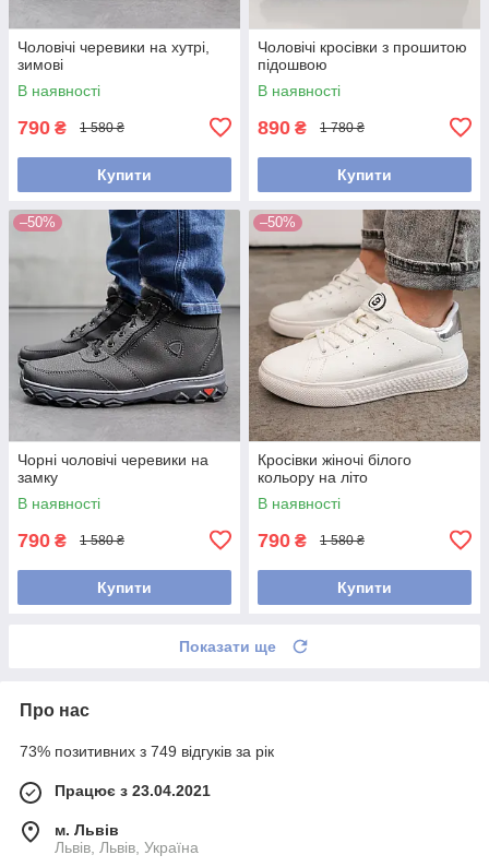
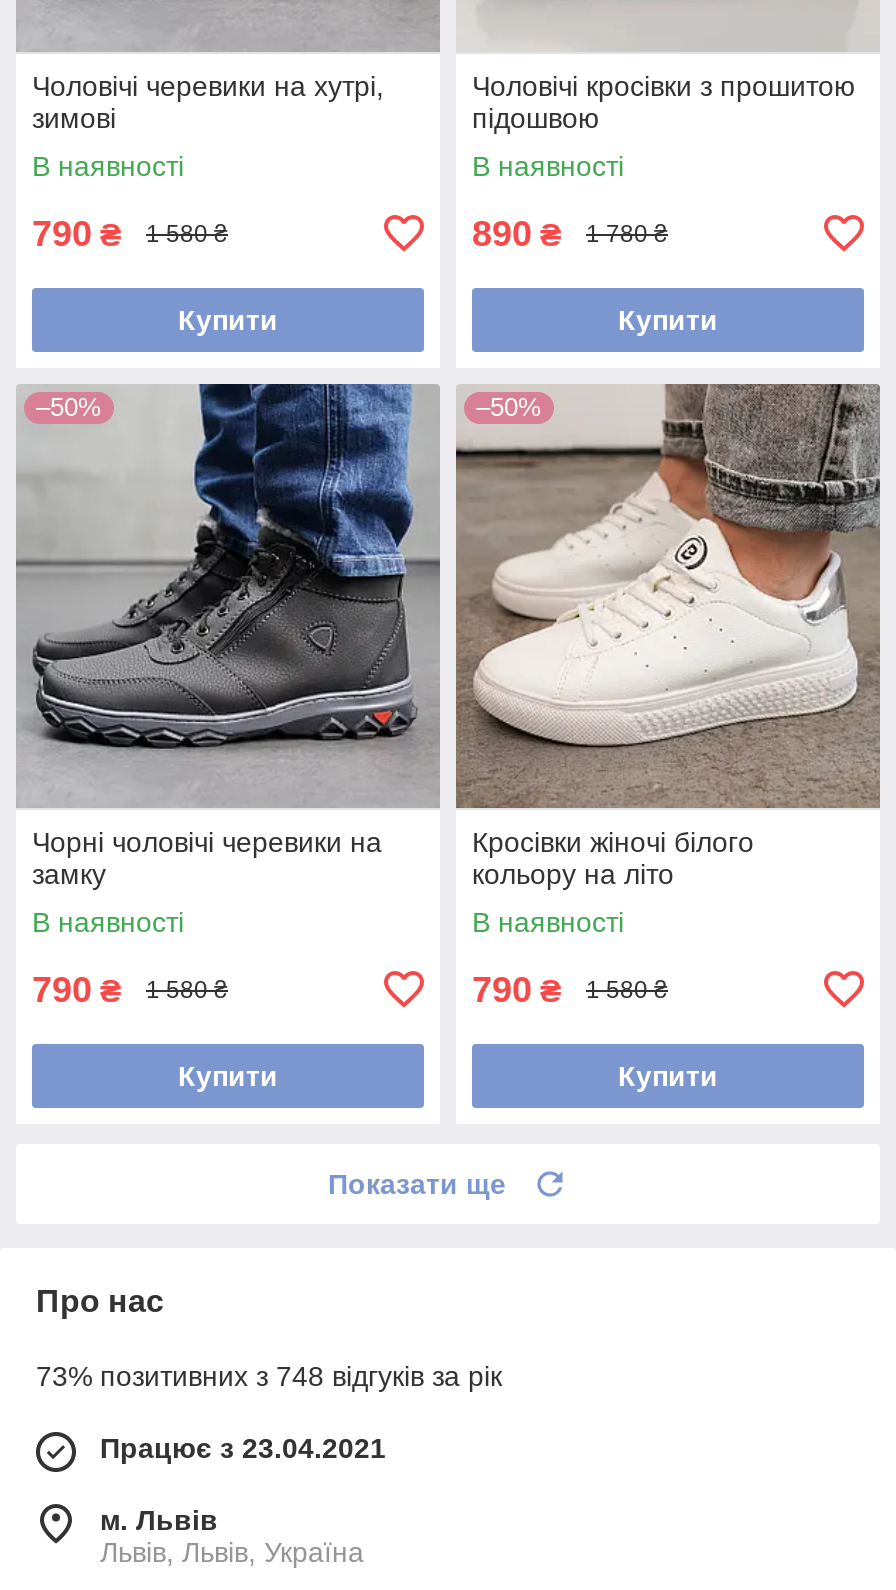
[20,742,274,760] 73% позитивних з 749 відгуків за рік -> [36,1360,502,1392] 73% позитивних з 748 відгуків за рік

